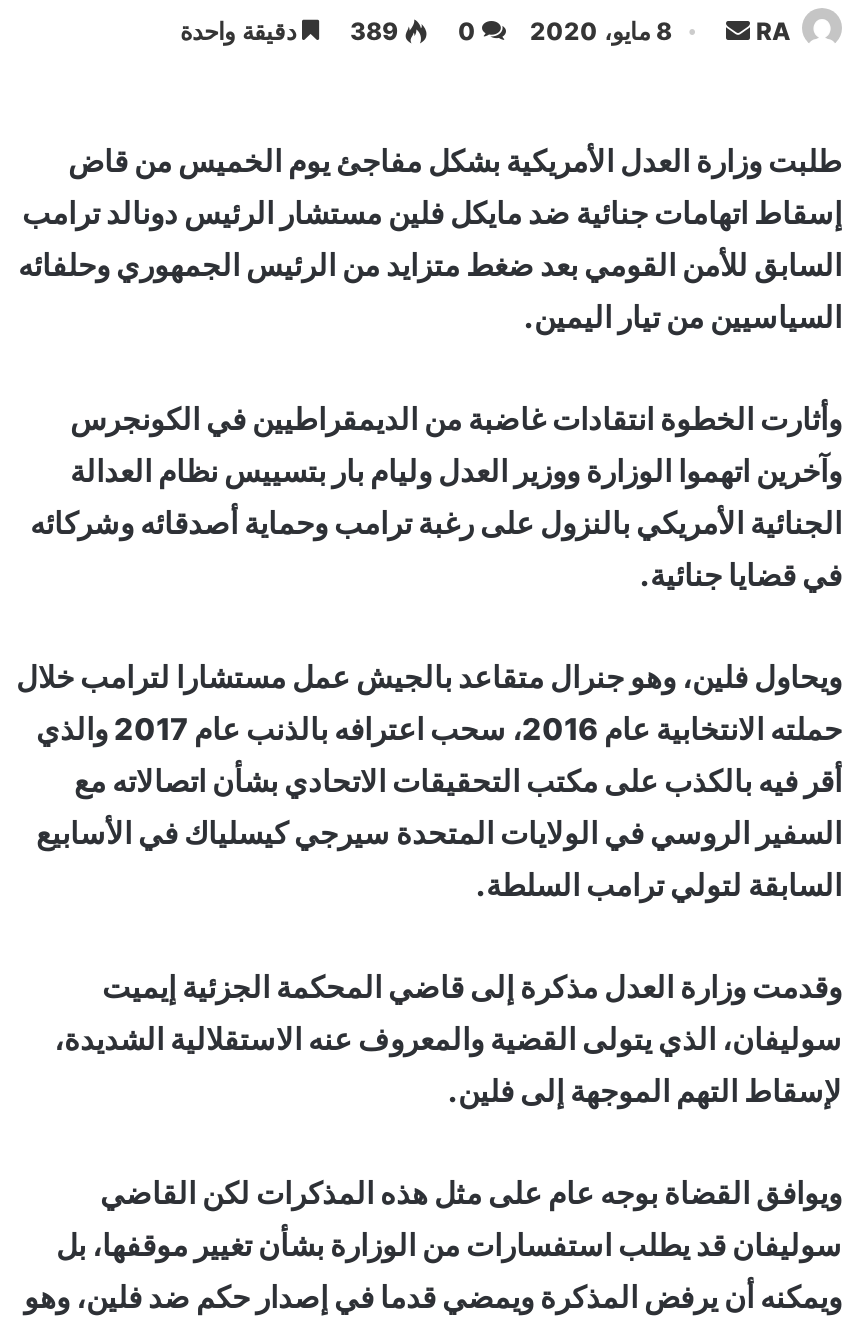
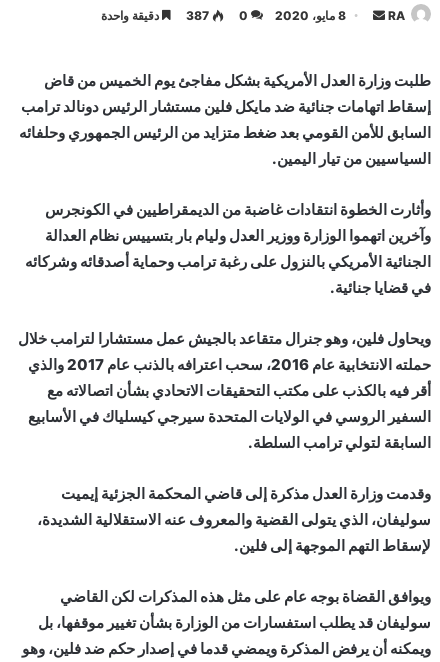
[180,16,476,46] 0 389 دقيقة واحدة -> [101,8,248,23] 0 387 دقيقة واحدة

